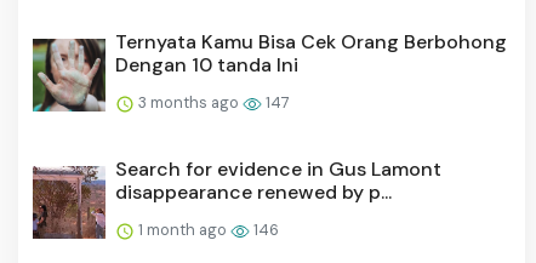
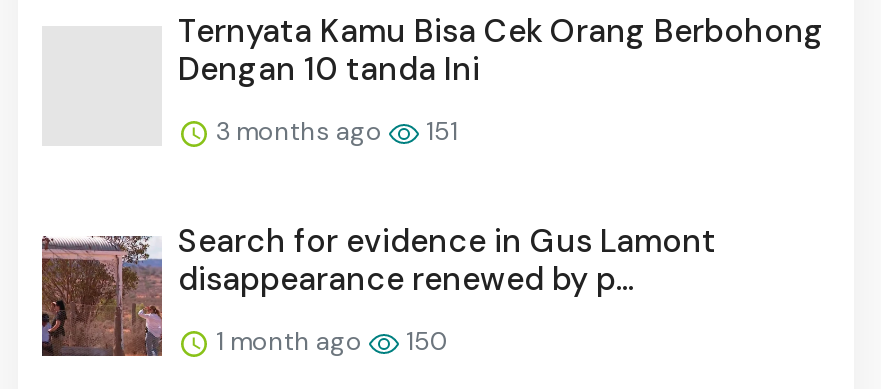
[32,38,107,113] [image] -> none
[135,93,290,113] 3 months ago 147 -> [210,115,458,149] 3 months ago 151
[135,220,279,240] 1 month ago 146 -> [210,325,448,359] 1 month ago 150

